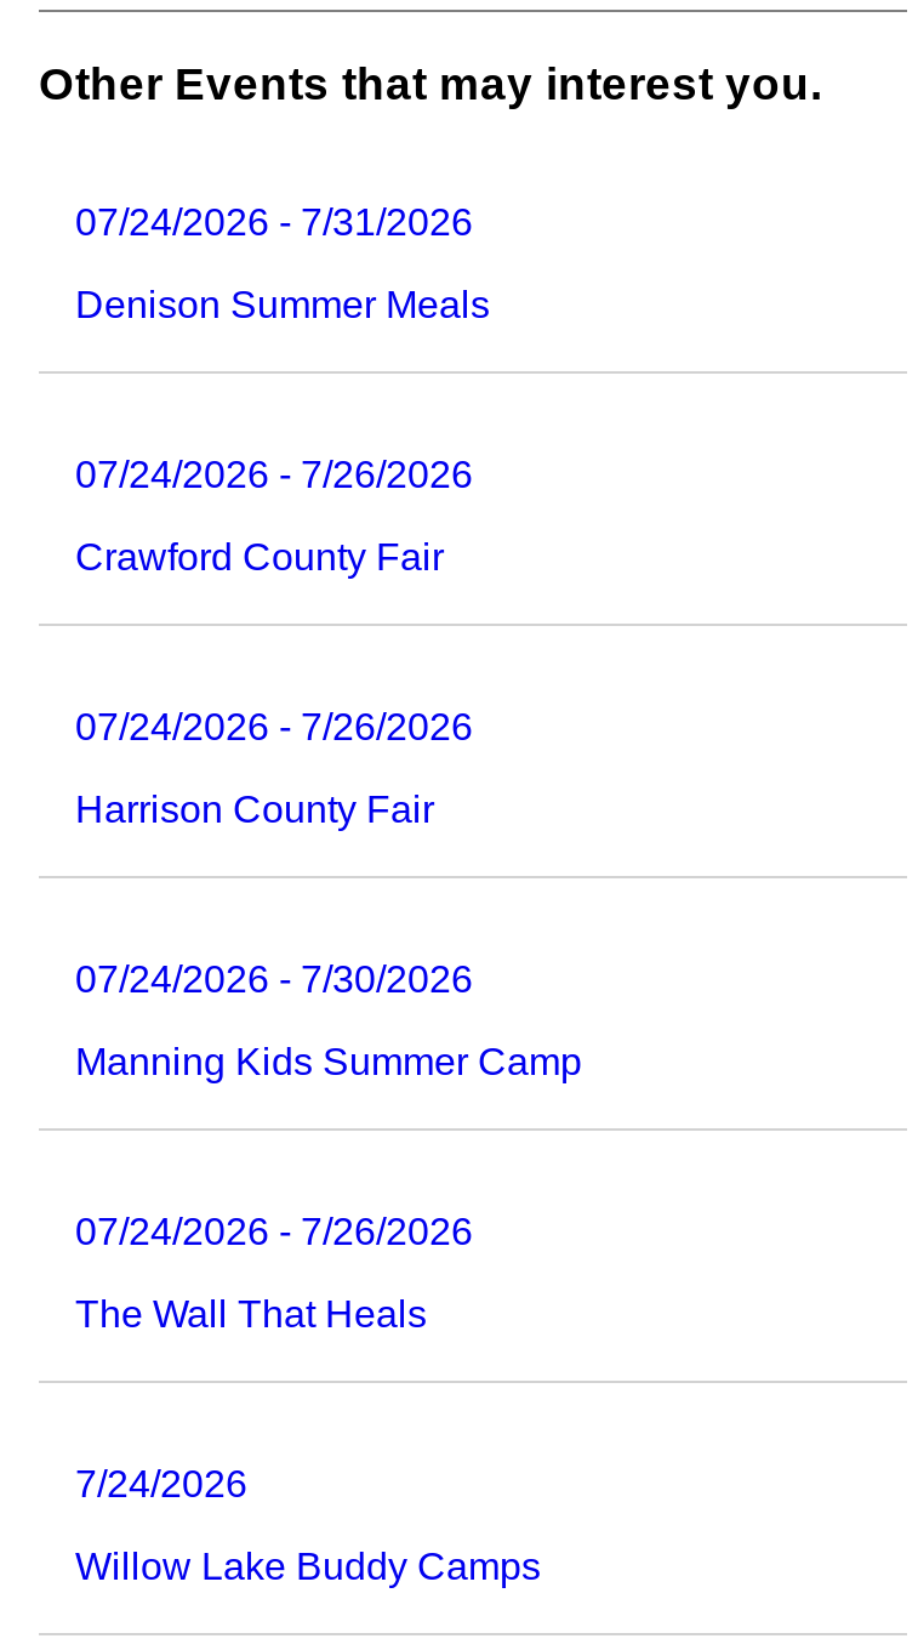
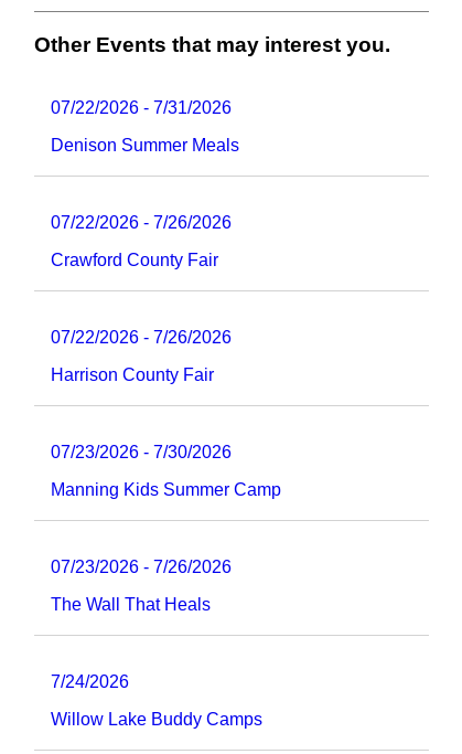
[75,201,473,242] 07/24/2026 - 7/31/2026 -> [51,98,232,117] 07/22/2026 - 7/31/2026
[75,453,473,495] 07/24/2026 - 7/26/2026 -> [51,213,232,232] 07/22/2026 - 7/26/2026
[75,706,473,747] 07/24/2026 - 7/26/2026 -> [51,328,232,346] 07/22/2026 - 7/26/2026
[75,958,473,999] 07/24/2026 - 7/30/2026 -> [51,442,232,461] 07/23/2026 - 7/30/2026
[75,1210,473,1252] 07/24/2026 - 7/26/2026 -> [51,557,232,576] 07/23/2026 - 7/26/2026

